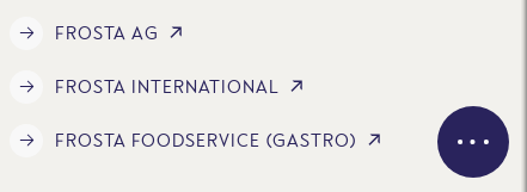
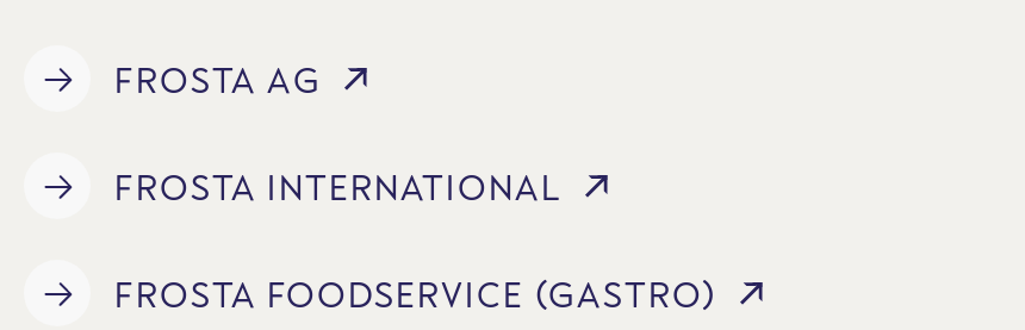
[436,105,510,179] [image] -> none

